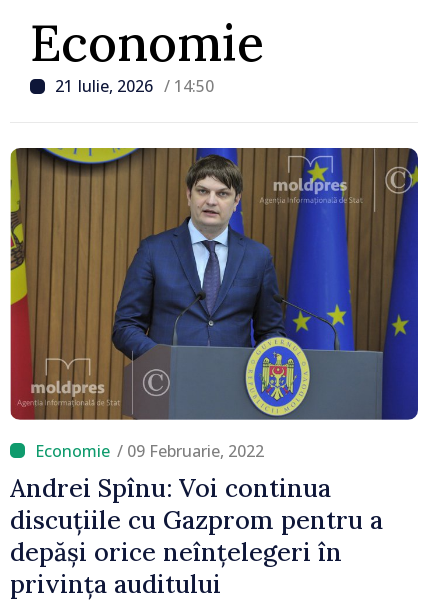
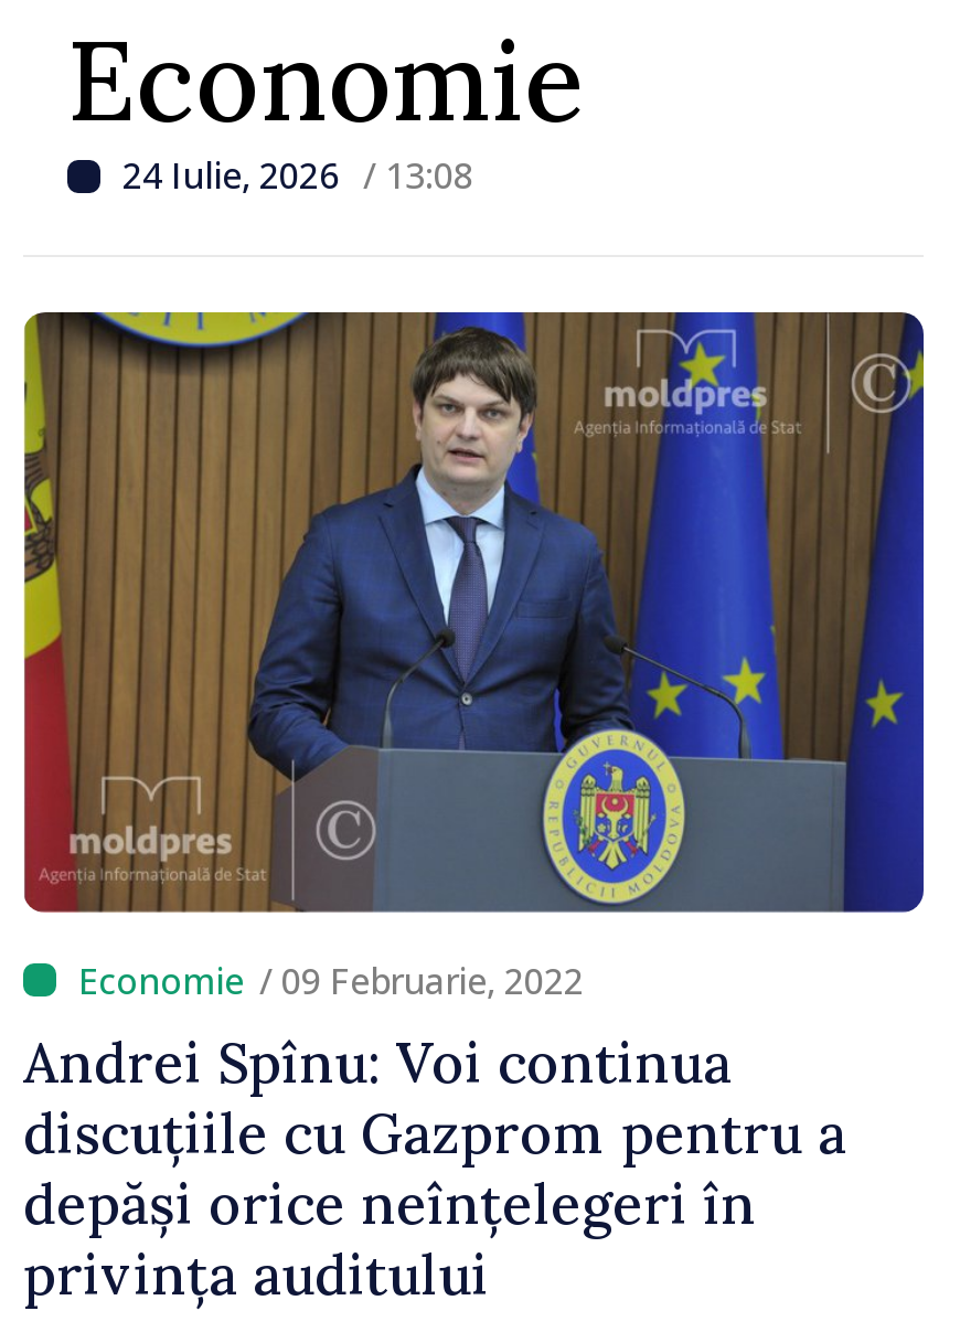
[55,75,214,97] 21 Iulie, 2026 / 14:50 -> [122,151,473,200] 24 Iulie, 2026 / 13:08

